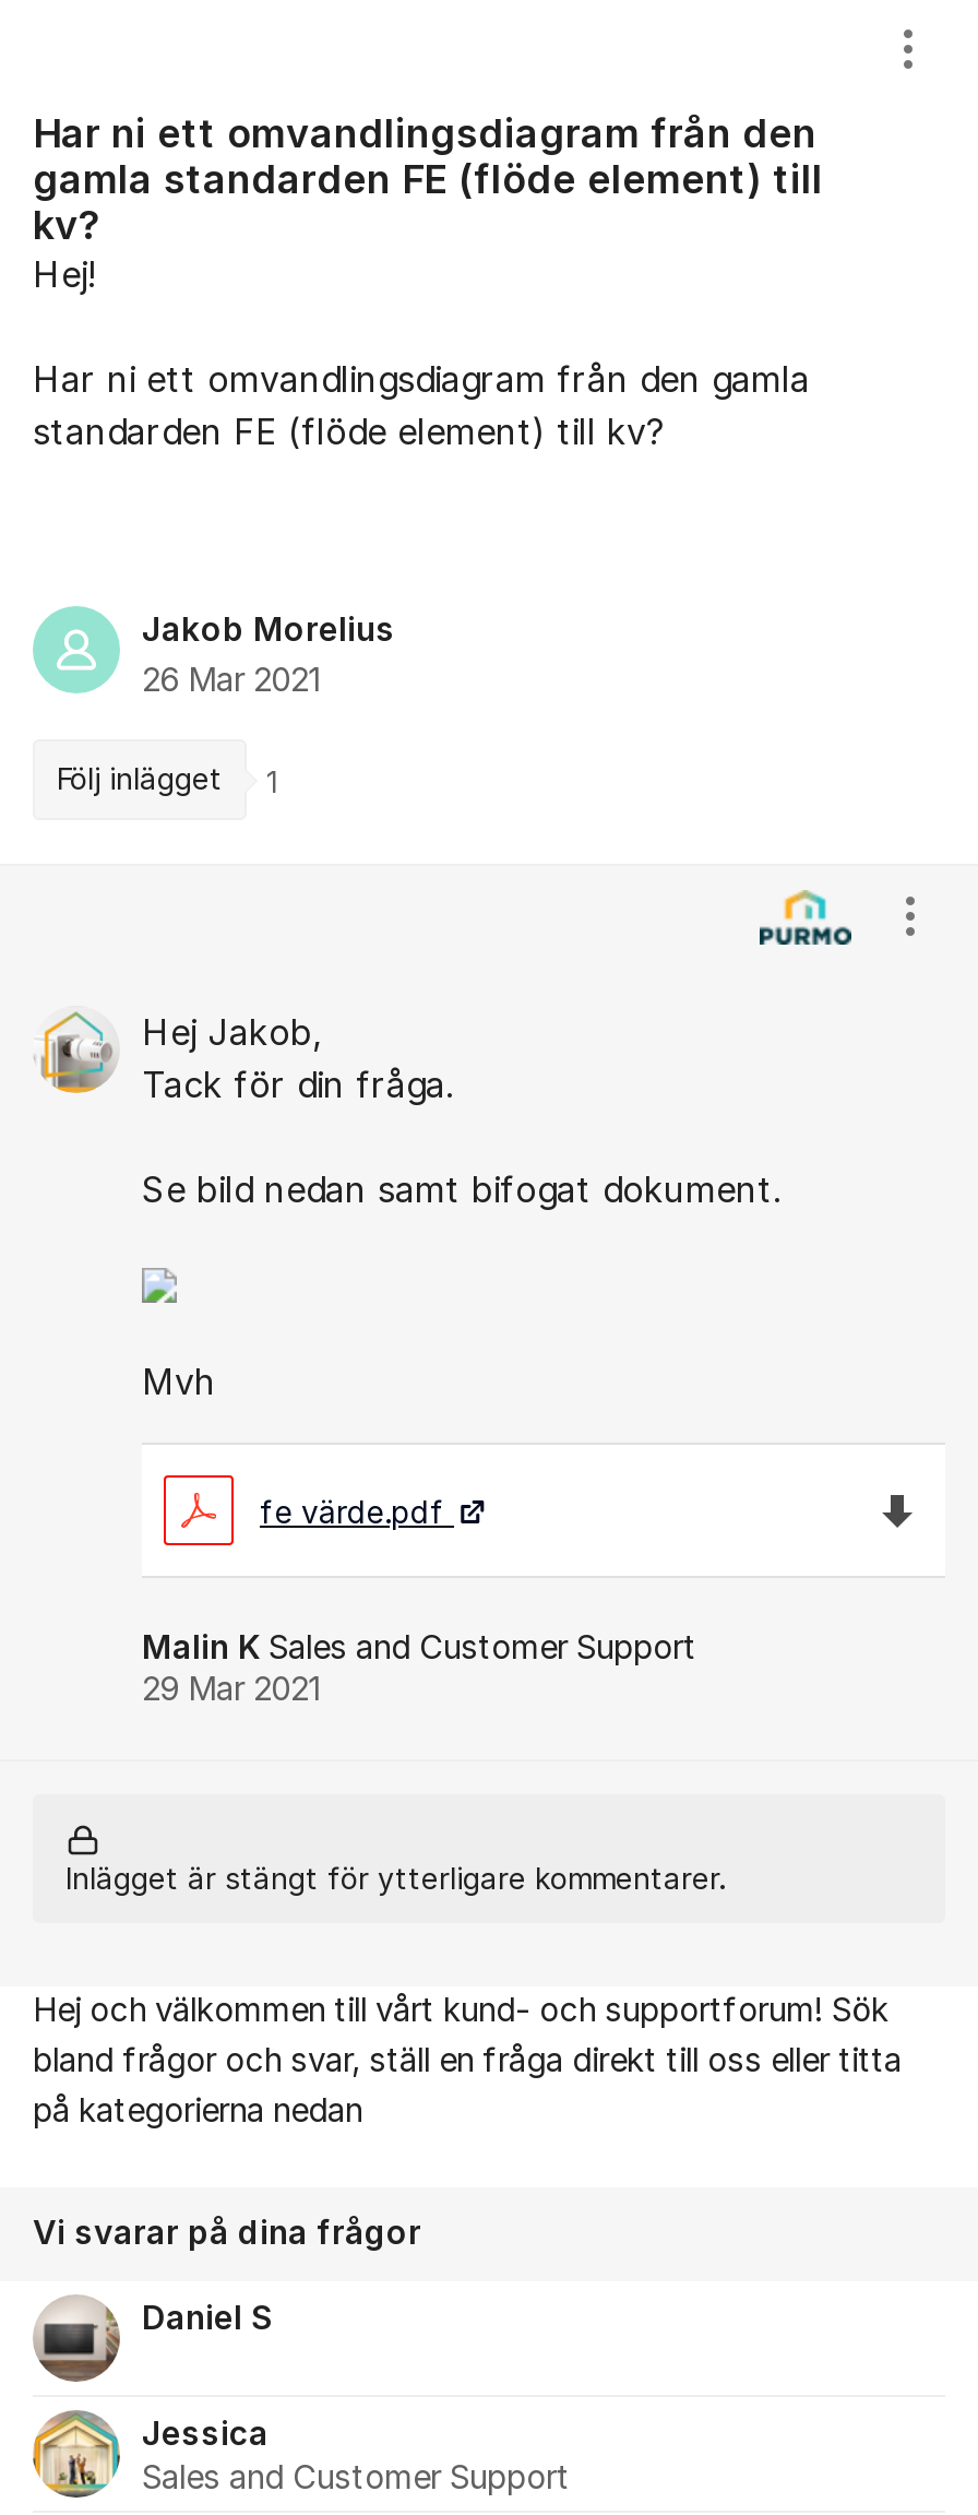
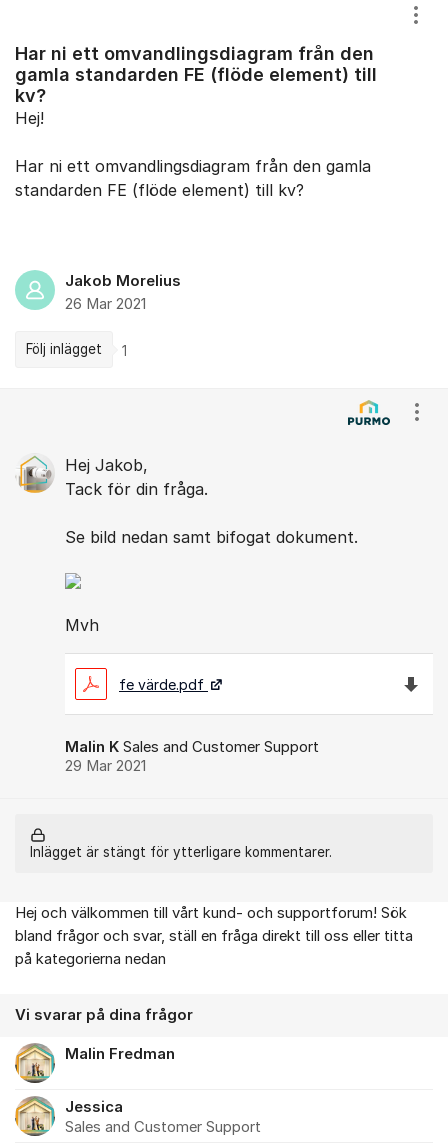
[33,2297,273,2384] [image] | Daniel S -> [15,1043,175,1084] [image] | Malin Fredman

